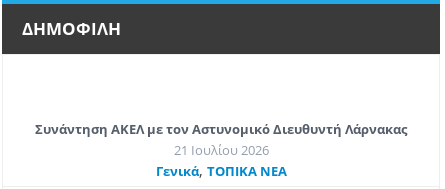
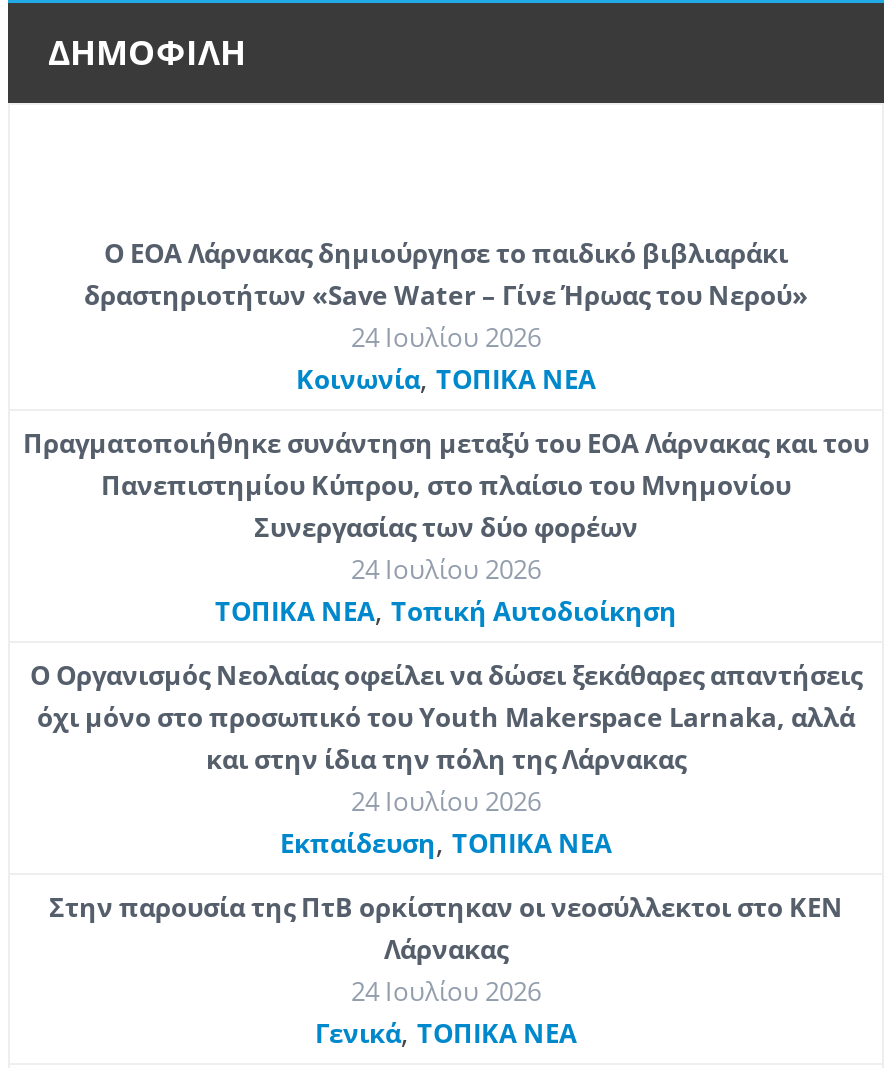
[35,120,407,159] Συνάντηση ΑΚΕΛ με τον Αστυνομικό Διευθυντή Λάρνακας | 21 Ιουλίου 2026 -> [23,236,869,1010] Ο ΕΟΑ Λάρνακας δημιούργησε το παιδικό βιβλιαράκι | δραστηριοτήτων «Save Water – Γίνε Ήρωας του Νερού» | 24 Ιουλίου 2026 | Κοινωνία, ΤΟΠΙΚΑ ΝΕΑ | Πραγματοποιήθηκε συνάντηση μεταξύ του ΕΟΑ Λάρνακας και του | Πανεπιστημίου Κύπρου, στο πλαίσιο του Μνημονίου | Συνεργασίας των δύο φορέων | 24 Ιουλίου 2026 | ΤΟΠΙΚΑ ΝΕΑ, Τοπική Αυτοδιοίκηση | Ο Οργανισμός Νεολαίας οφείλει να δώσει ξεκάθαρες απαντήσεις | όχι μόνο στο προσωπικό του Youth Makerspace Larnaka, αλλά | και στην ίδια την πόλη της Λάρνακας | 24 Ιουλίου 2026 | Εκπαίδευση, ΤΟΠΙΚΑ ΝΕΑ | Στην παρουσία της ΠτΒ ορκίστηκαν οι νεοσύλλεκτοι στο ΚΕΝ | Λάρνακας | 24 Ιουλίου 2026

